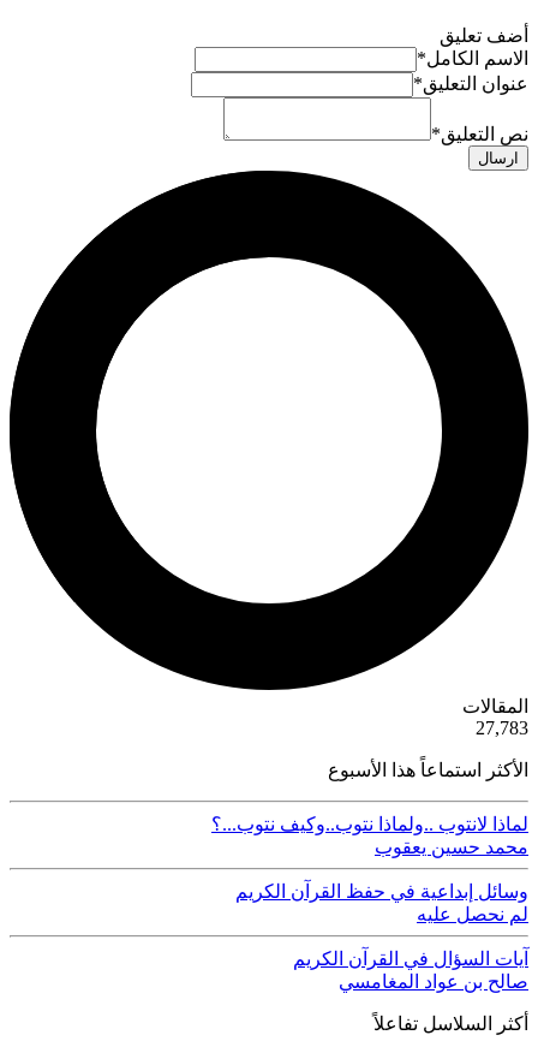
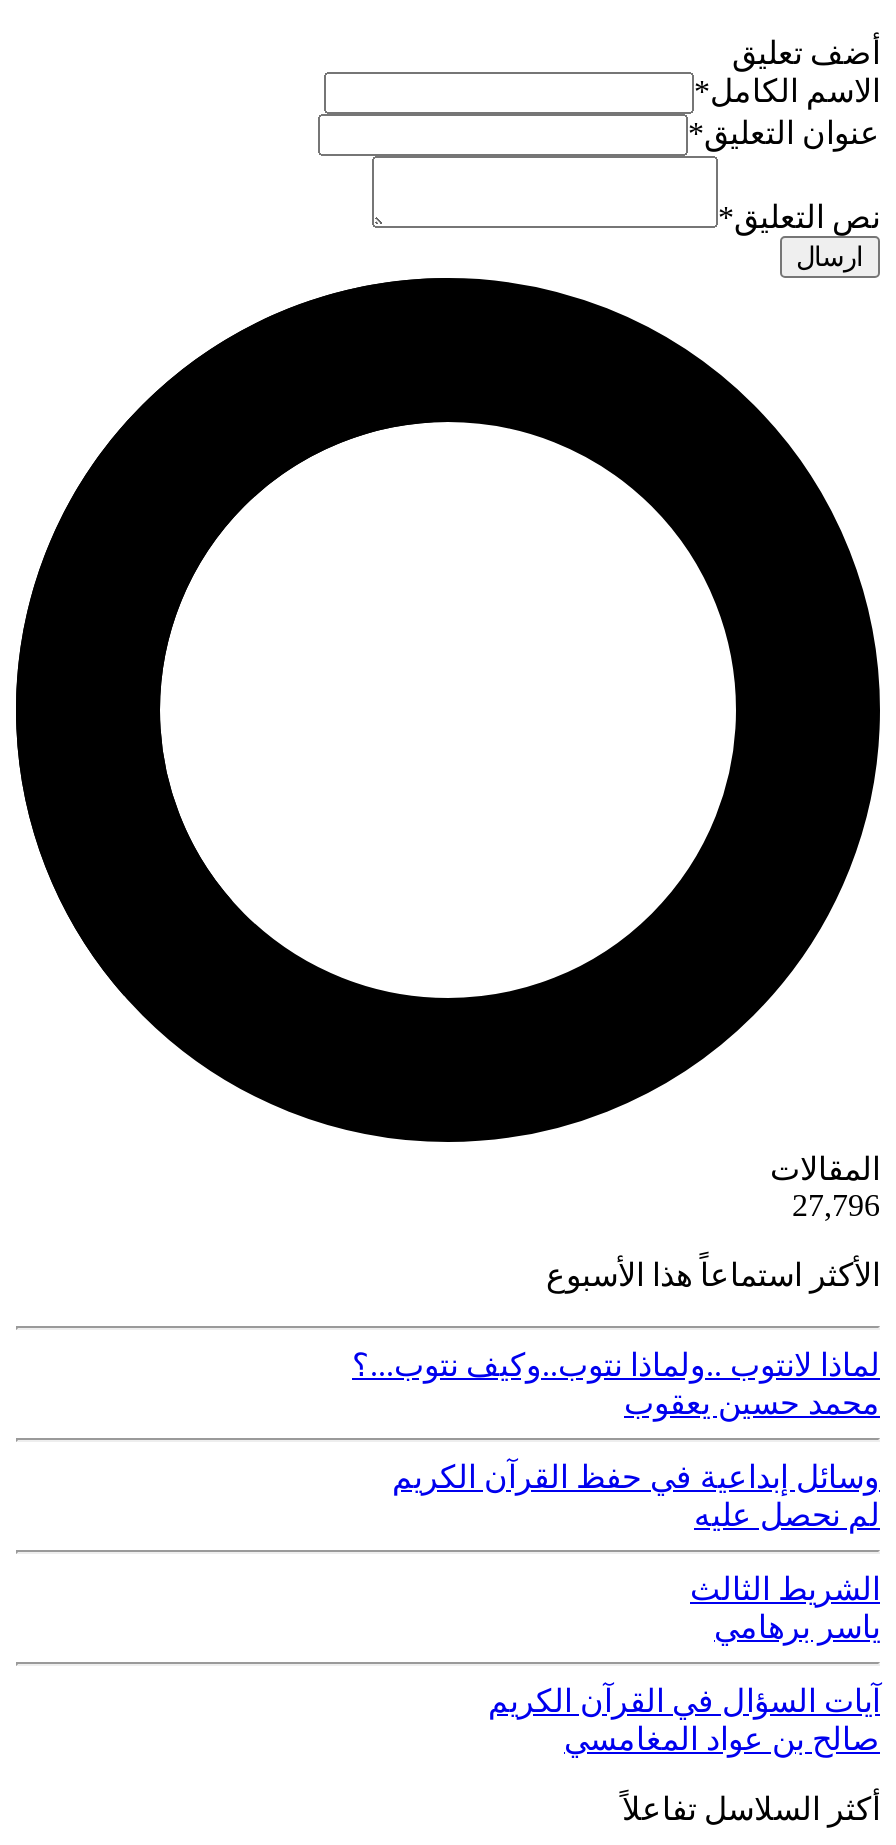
[476,717,528,738] 27,783 -> [792,1187,880,1221] 27,796
none -> [690,1571,880,1643] الشريط الثالث | ياسر برهامي

